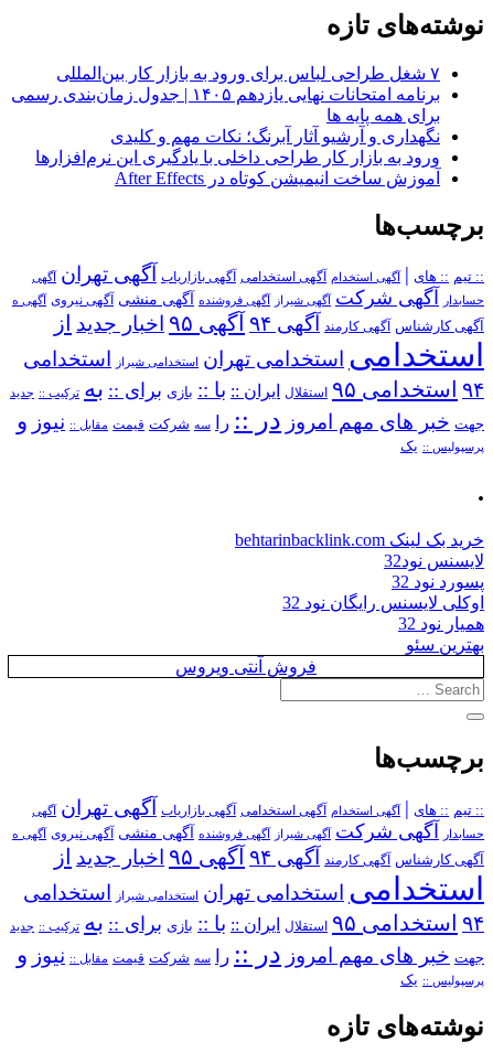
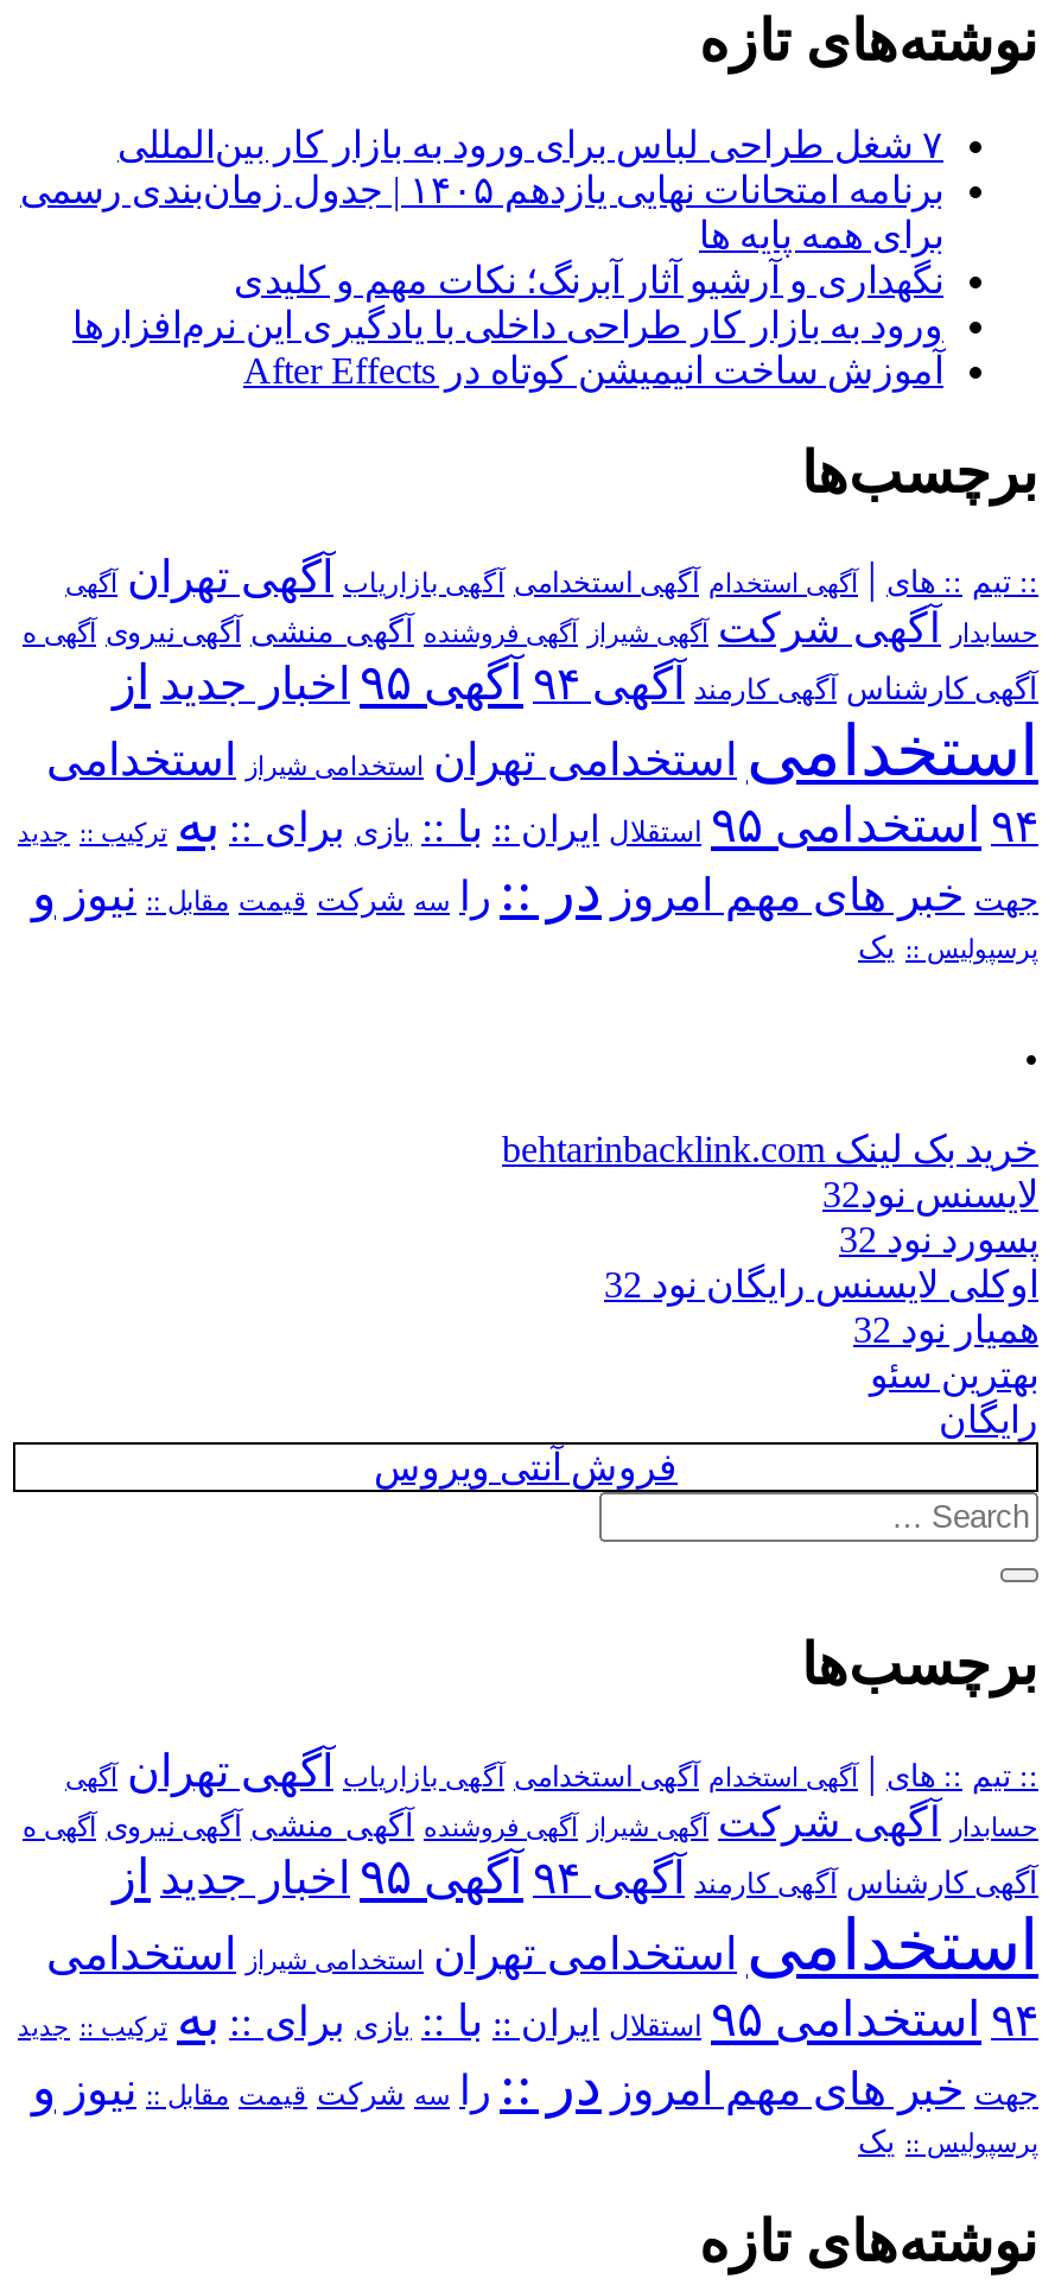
none -> [939,1400,1038,1441] رایگان

